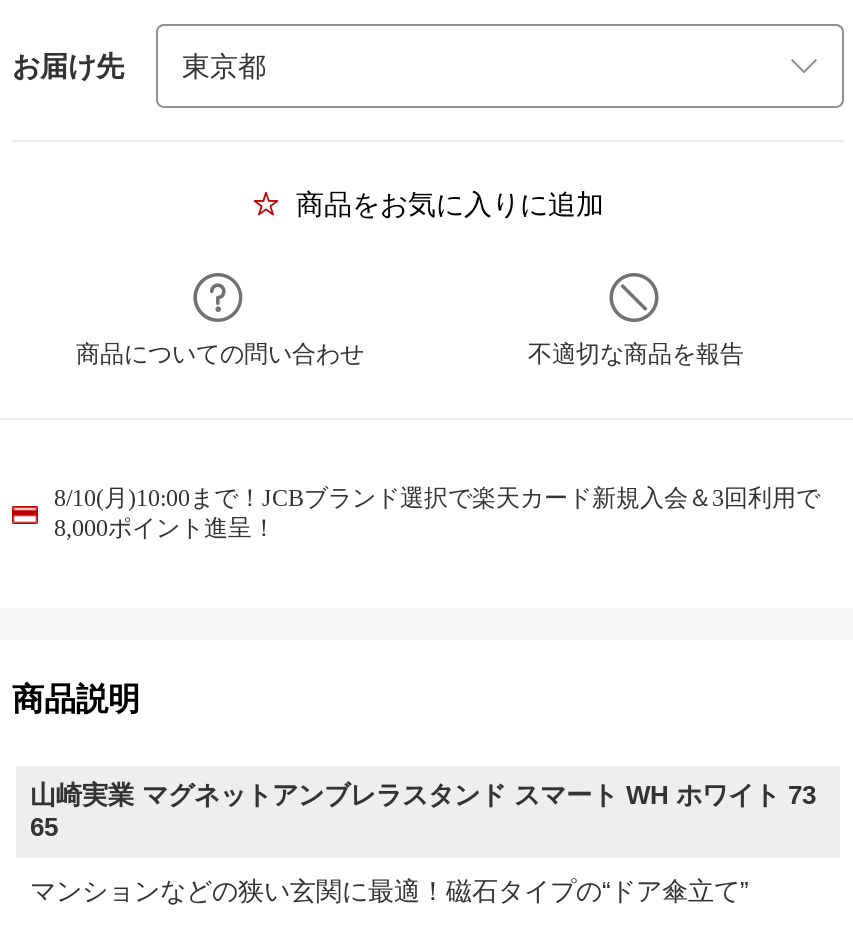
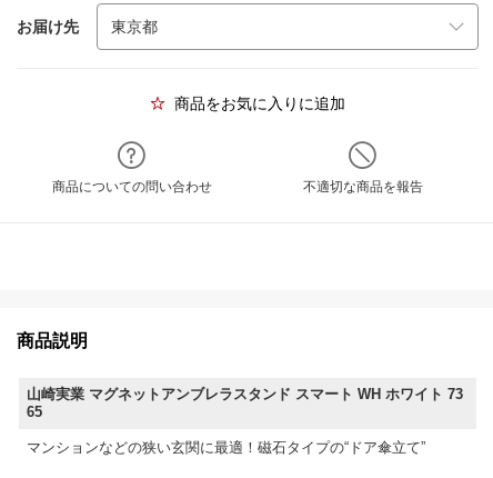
[54,484,820,542] 8/10(月)10:00まで！JCBブランド選択で楽天カード新規入会＆3回利用で | 8,000ポイント進呈！ -> none

